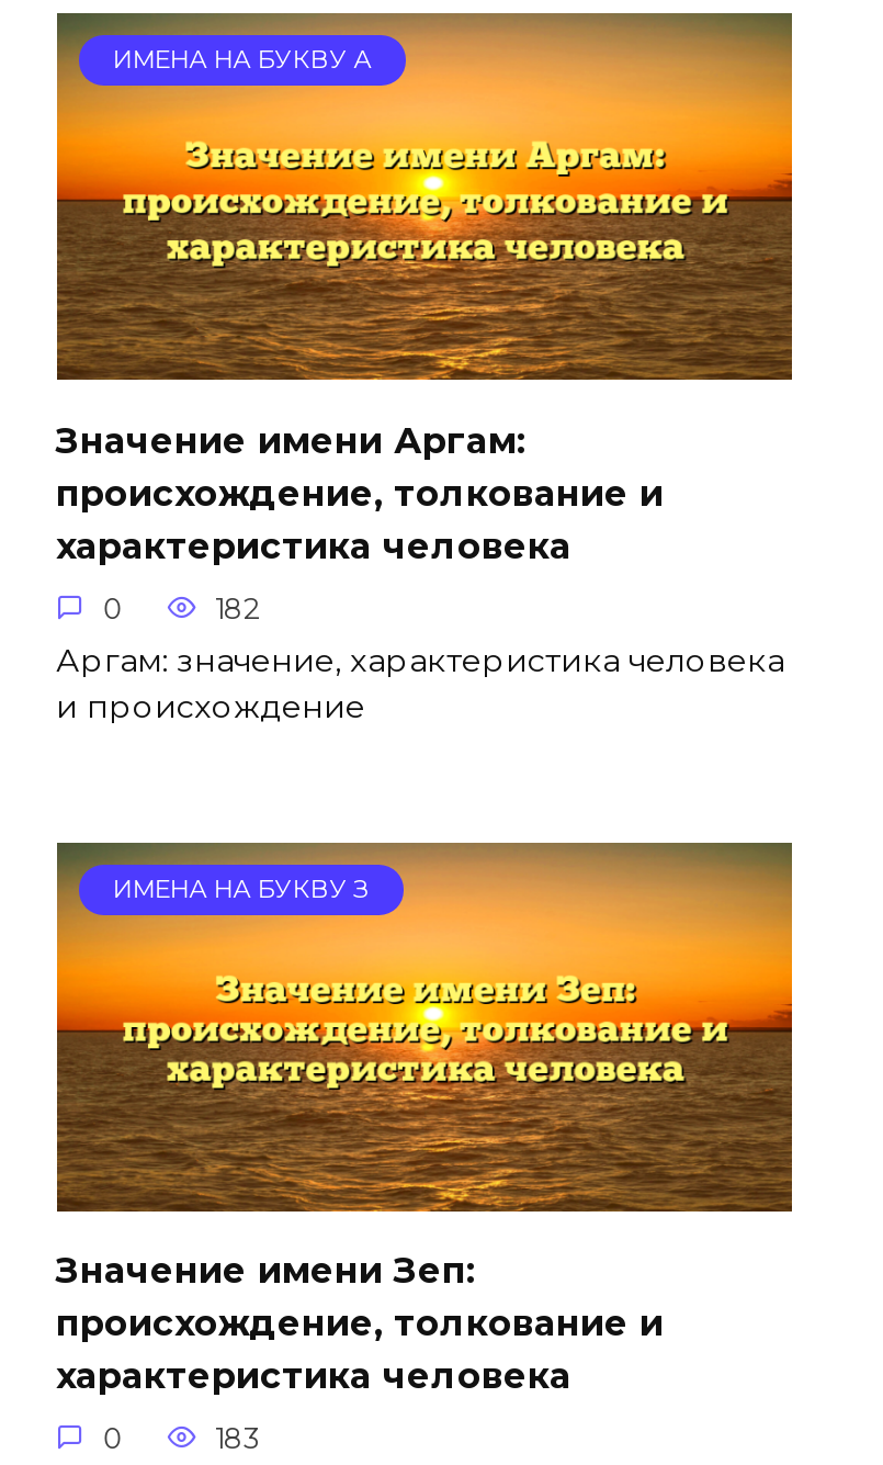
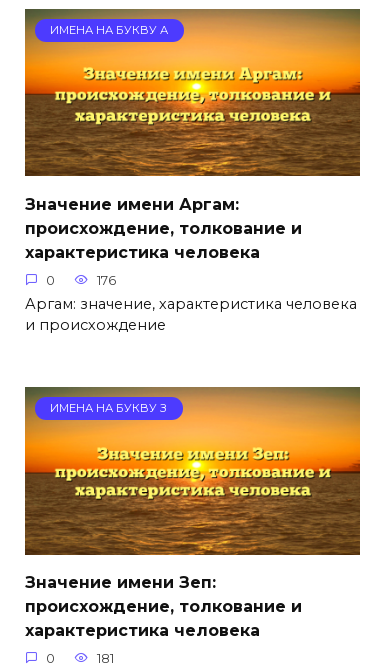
[215,592,259,625] 182 -> [97,273,116,288] 176
[215,1422,261,1455] 183 -> [97,651,114,666] 181

